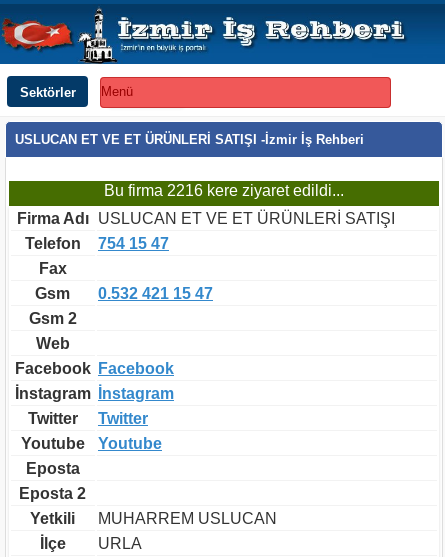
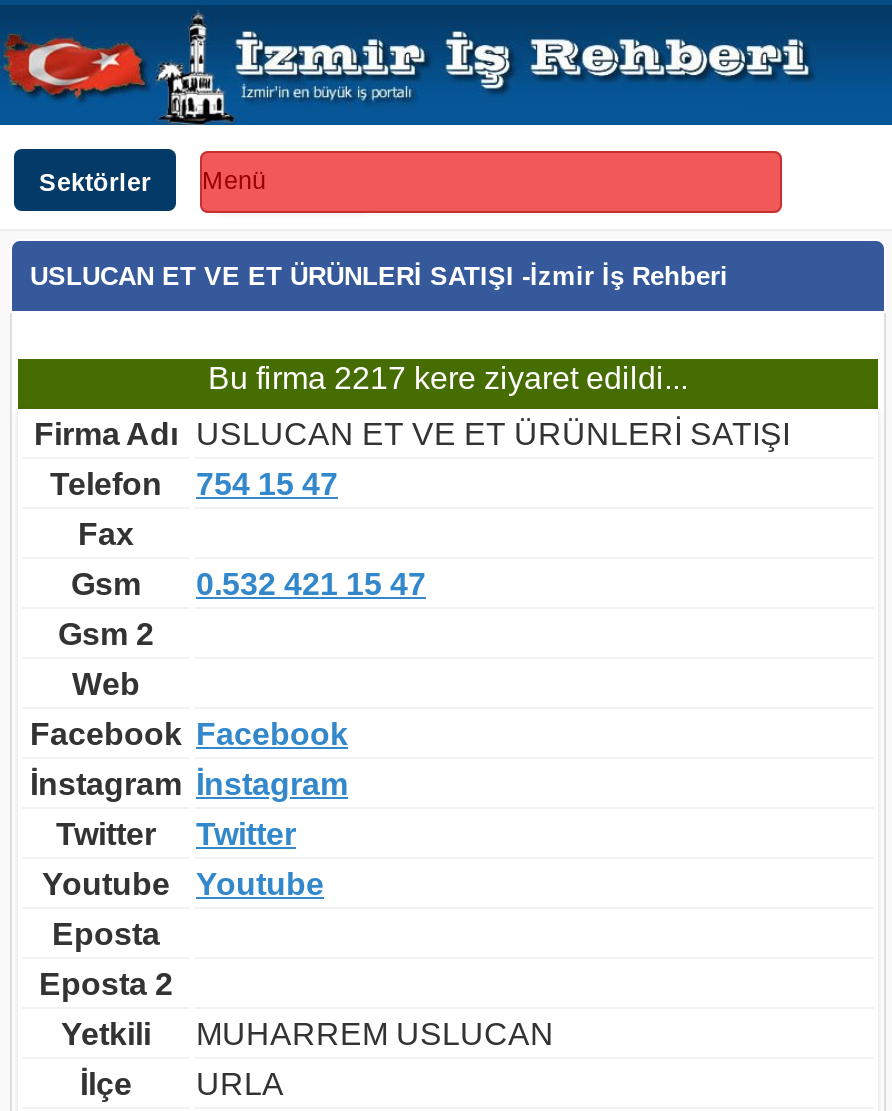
[104,182,344,199] Bu firma 2216 kere ziyaret edildi... -> [208,361,688,395] Bu firma 2217 kere ziyaret edildi...

